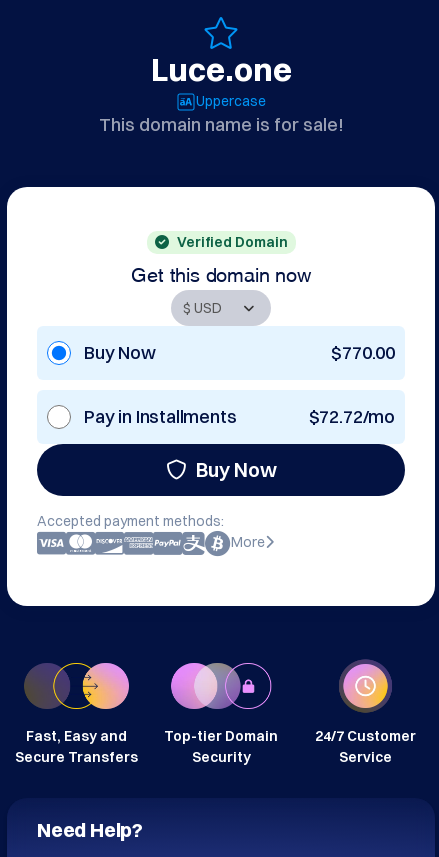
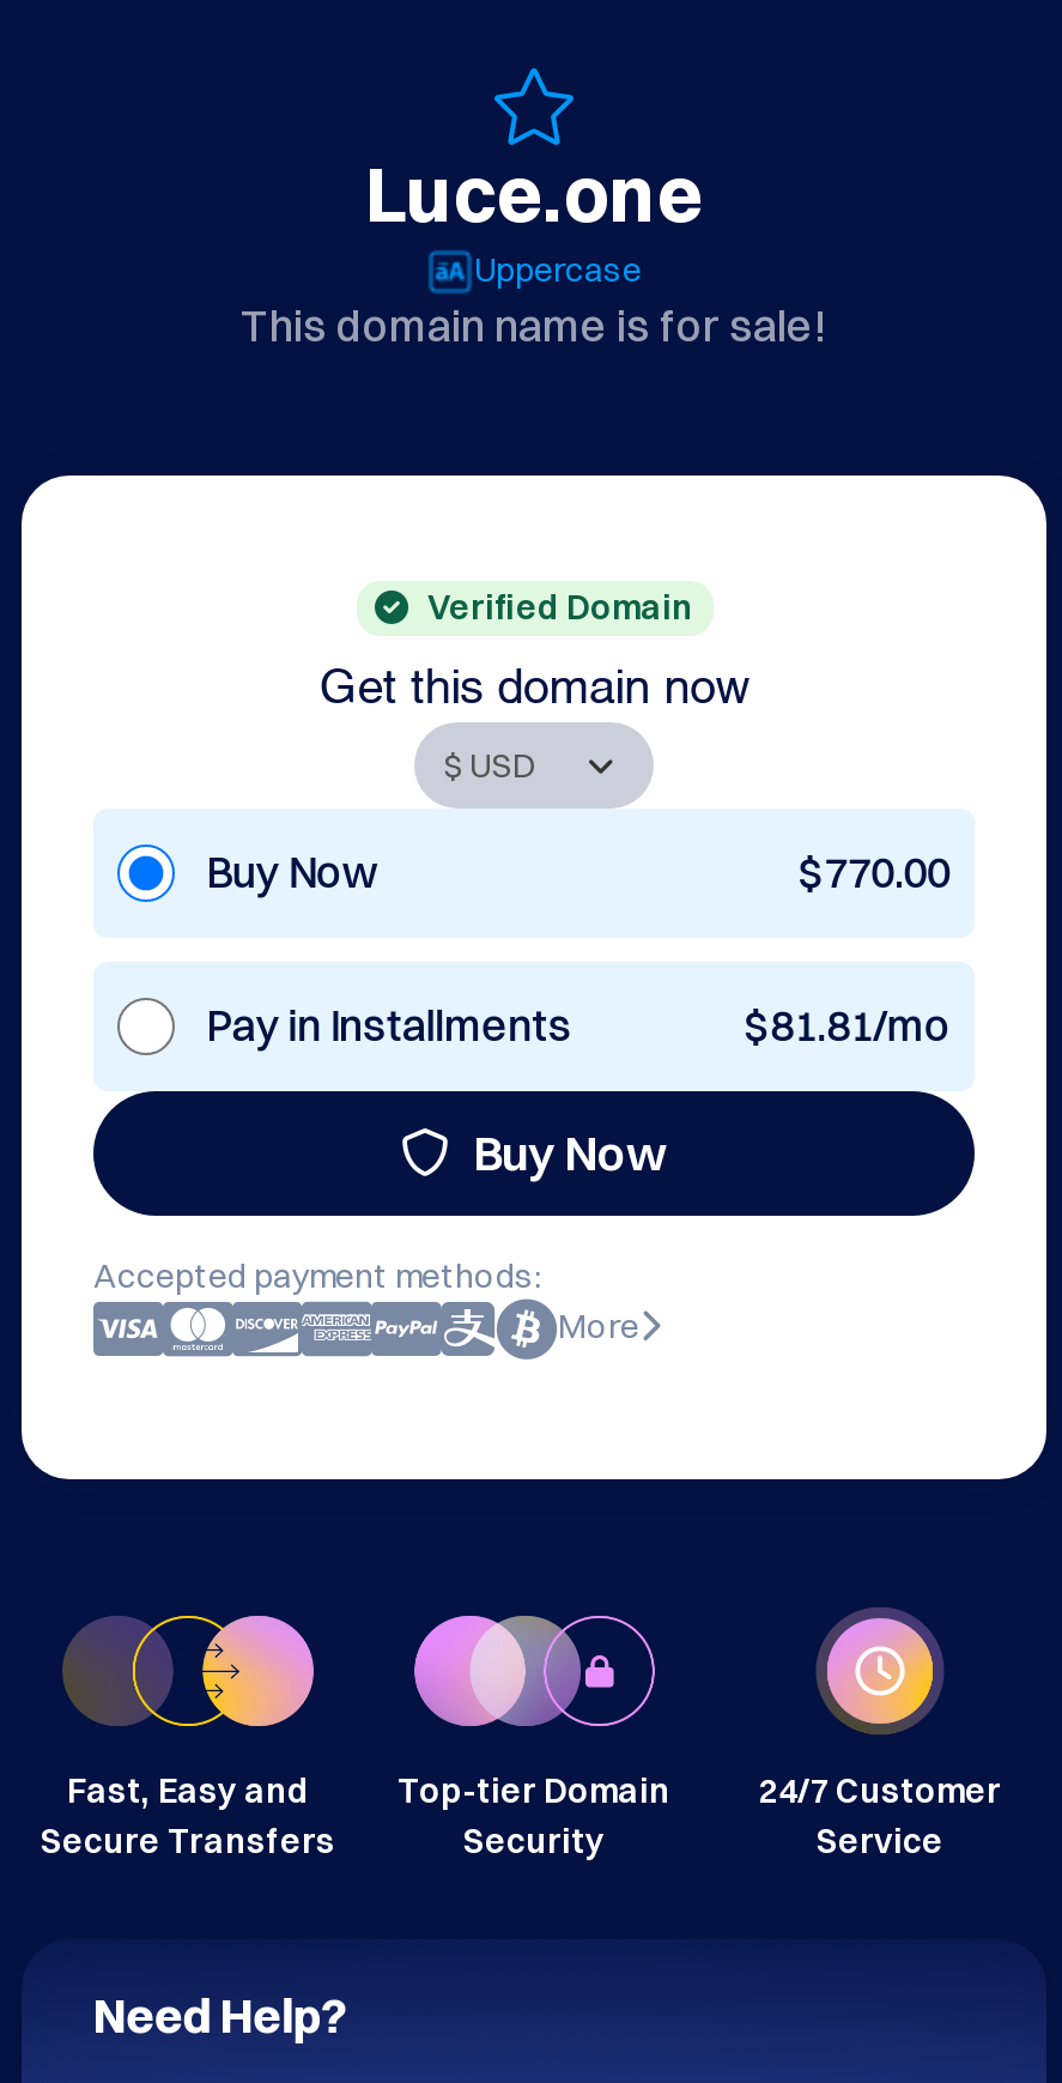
[309,405,395,428] $72.72/mo -> [744,998,951,1053] $81.81/mo

